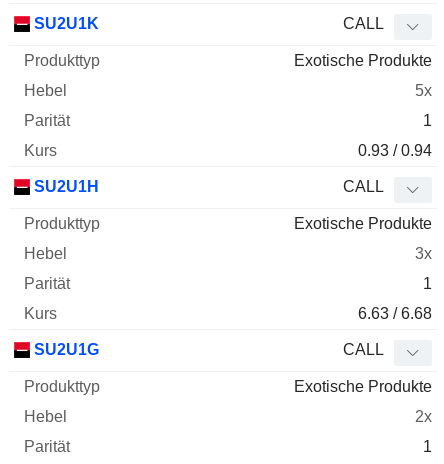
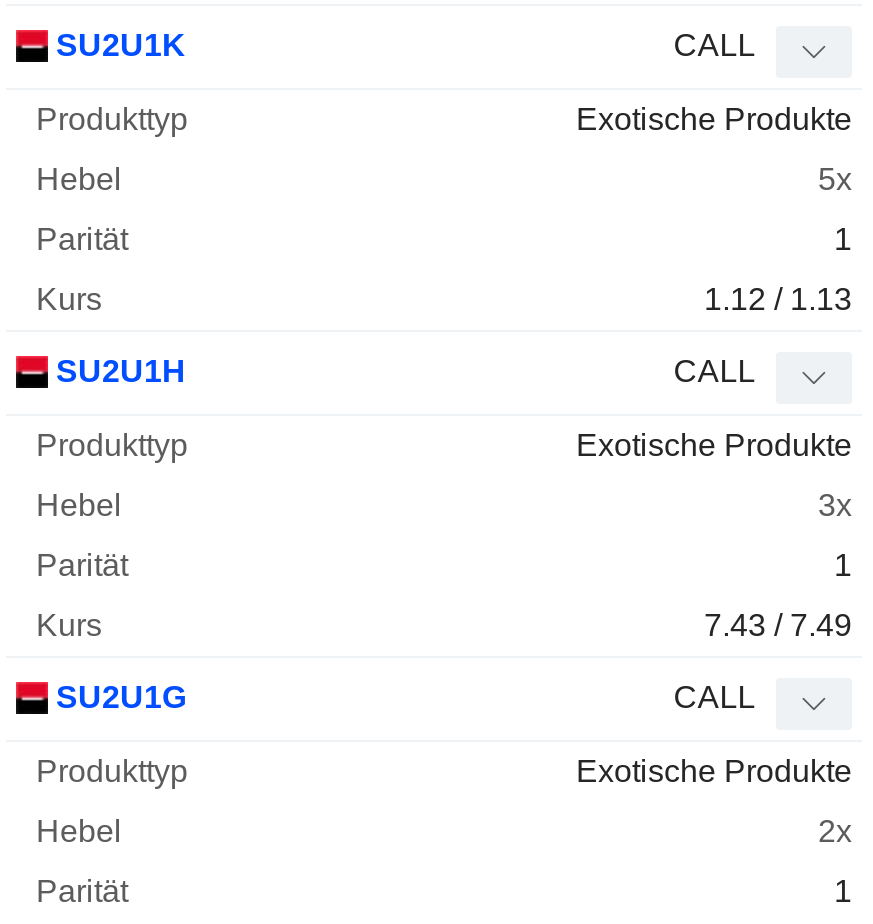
[358,142,432,159] 0.93 / 0.94 -> [704,282,852,316] 1.12 / 1.13
[358,305,432,322] 6.63 / 6.68 -> [704,608,852,642] 7.43 / 7.49

